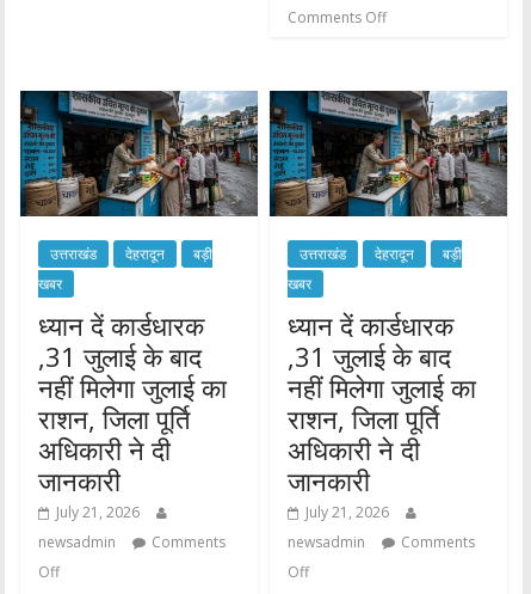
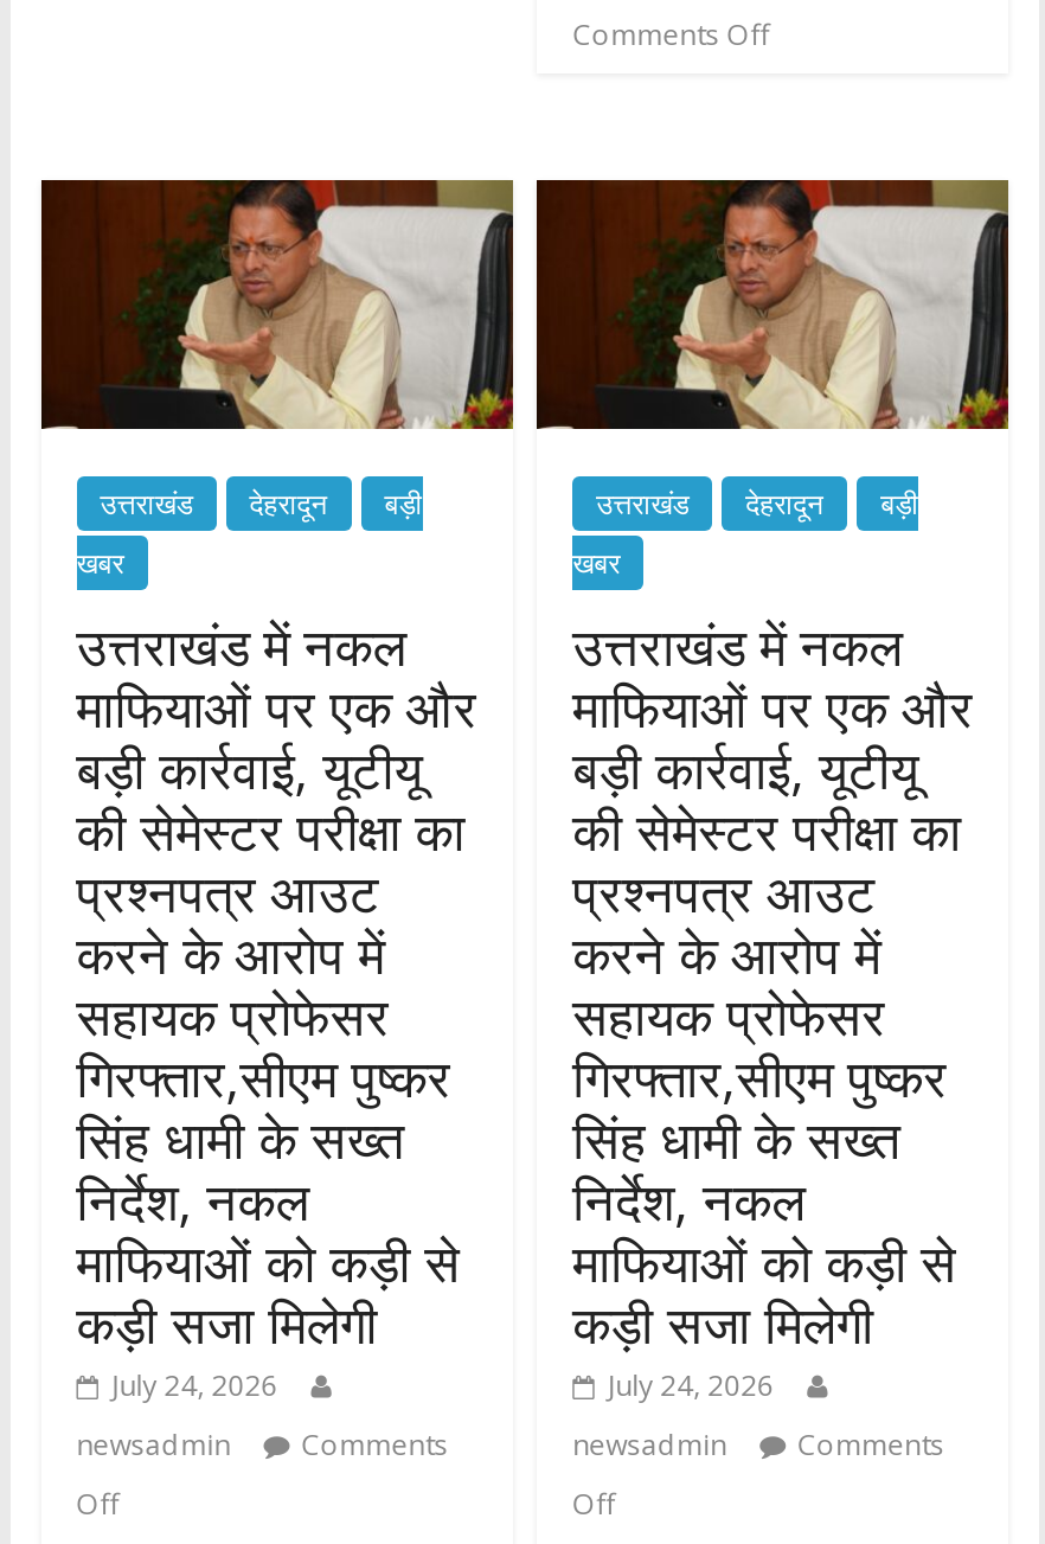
[19,90,259,218] [image] -> [39,178,515,431] [image]
[268,90,508,218] [image] -> [534,178,1011,431] [image]
[38,307,226,522] ध्यान दें कार्डधारक | ,31 जुलाई के बाद | नहीं मिलेगा जुलाई का | राशन, जिला पूर्ति | अधिकारी ने दी | जानकारी | July 21, 2026 -> [77,608,477,1404] उत्तराखंड में नकल | माफियाओं पर एक और | बड़ी कार्रवाई, यूटीयू | की सेमेस्टर परीक्षा का | प्रश्नपत्र आउट | करने के आरोप में | सहायक प्रोफेसर | गिरफ्तार,सीएम पुष्कर | सिंह धामी के सख्त | निर्देश, नकल | माफियाओं को कड़ी से | कड़ी सजा मिलेगी | July 24, 2026
[288,307,476,522] ध्यान दें कार्डधारक | ,31 जुलाई के बाद | नहीं मिलेगा जुलाई का | राशन, जिला पूर्ति | अधिकारी ने दी | जानकारी | July 21, 2026 -> [572,608,973,1404] उत्तराखंड में नकल | माफियाओं पर एक और | बड़ी कार्रवाई, यूटीयू | की सेमेस्टर परीक्षा का | प्रश्नपत्र आउट | करने के आरोप में | सहायक प्रोफेसर | गिरफ्तार,सीएम पुष्कर | सिंह धामी के सख्त | निर्देश, नकल | माफियाओं को कड़ी से | कड़ी सजा मिलेगी | July 24, 2026

